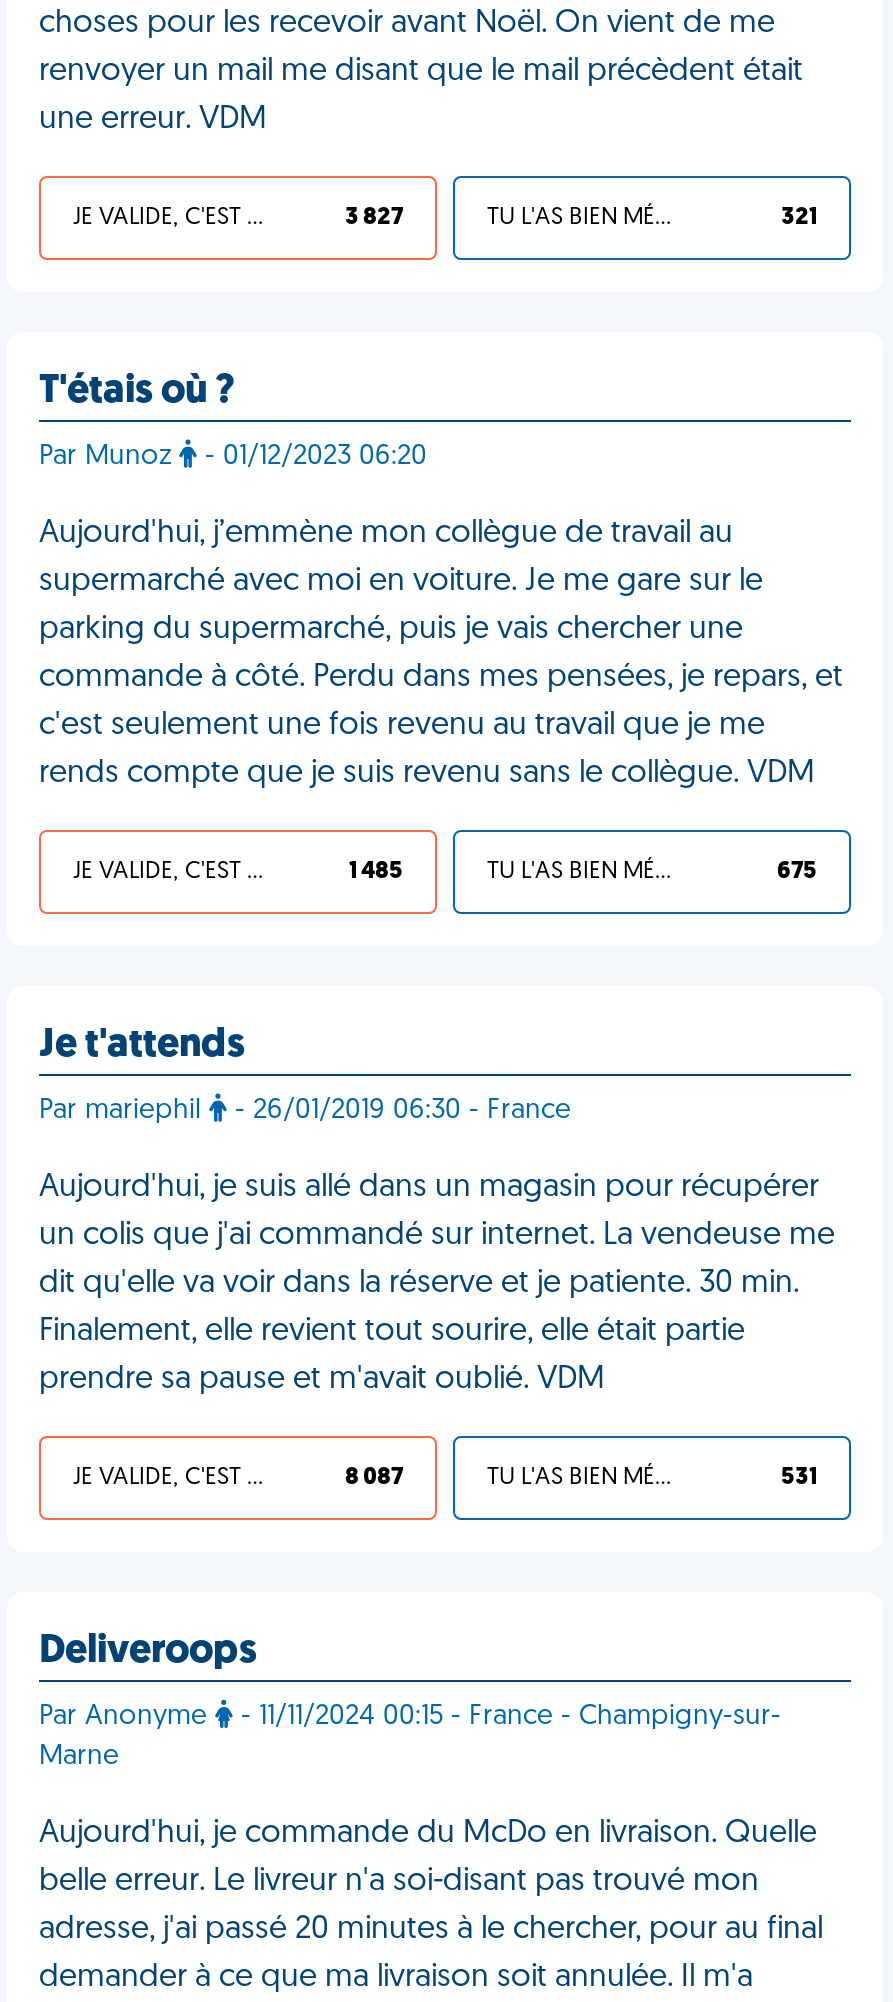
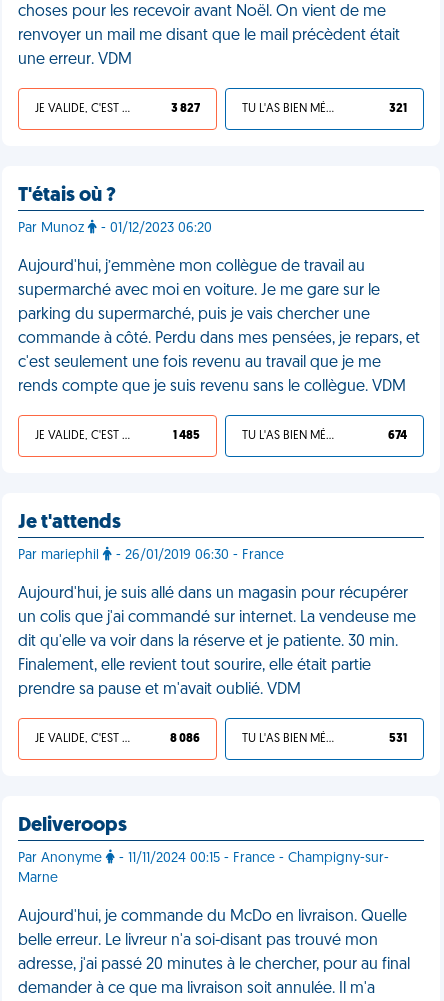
[777,860,817,884] 675 -> [388,430,407,442] 674
[345,1466,403,1490] 8 087 -> [170,733,200,745] 8 086

